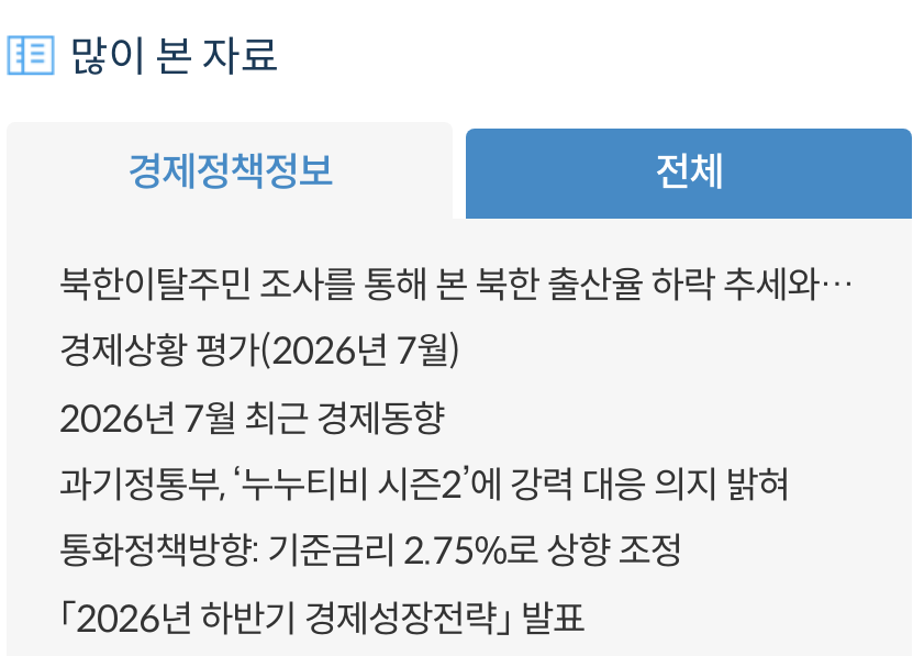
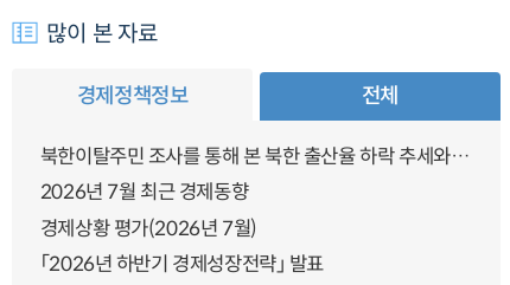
moved [59,329,461,375] -> [40,216,257,241]: 경제상황 평가(2026년 7월)
[59,463,790,575] 과기정통부, ‘누누티비 시즌2’에 강력 대응 의지 밝혀 | 통화정책방향: 기준금리 2.75%로 상향 조정 -> none

